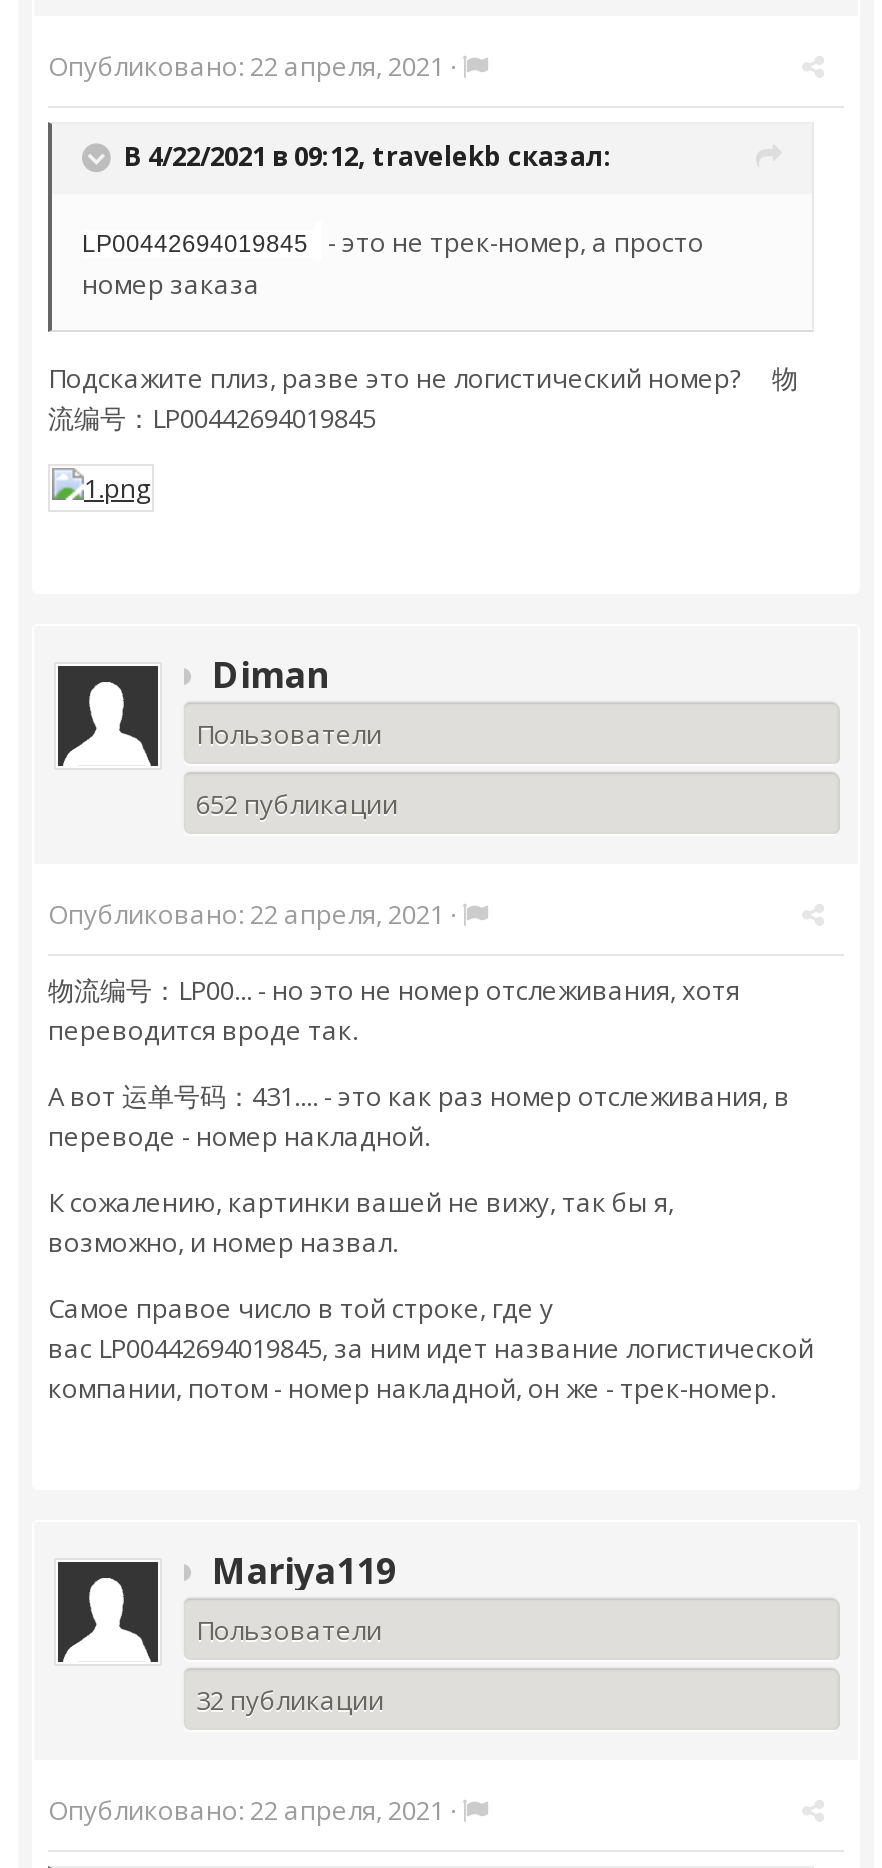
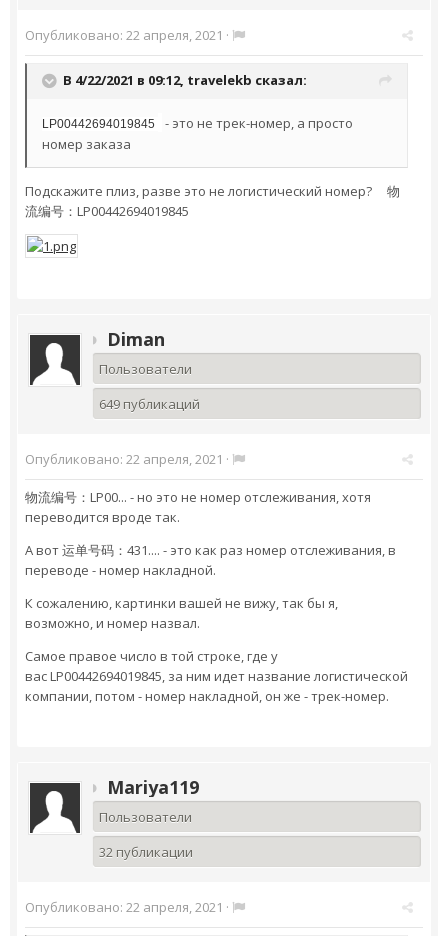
[196,785,398,821] 652 публикации -> [99,394,200,412] 649 публикаций

